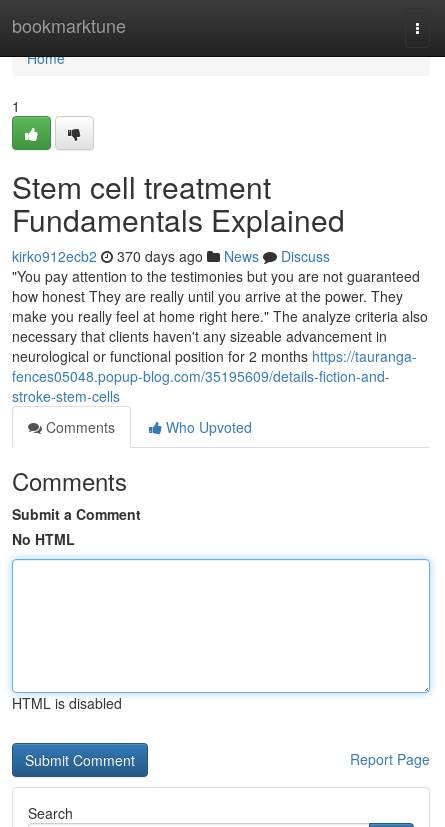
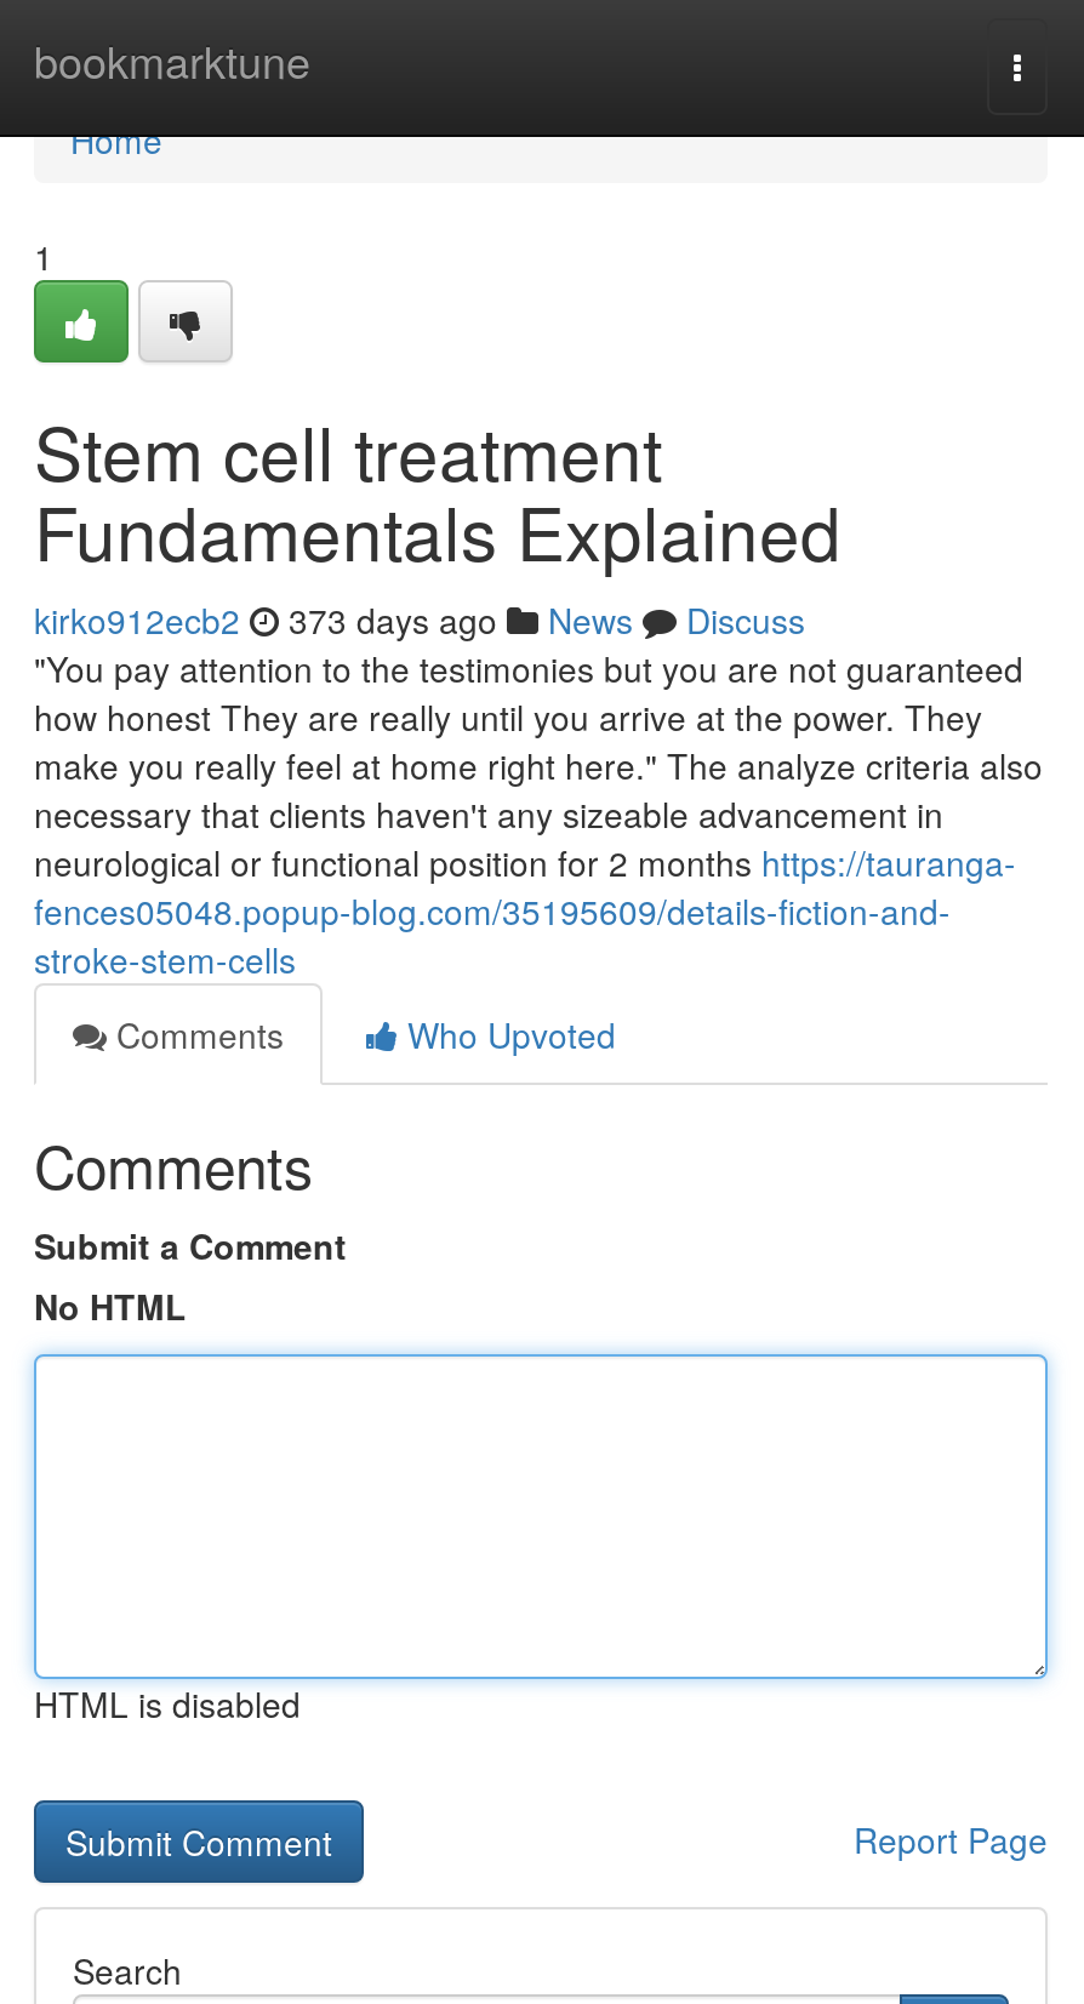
[12,246,330,266] kirko912ecb2 370 days ago News Discuss -> [34,595,805,644] kirko912ecb2 373 days ago News Discuss

